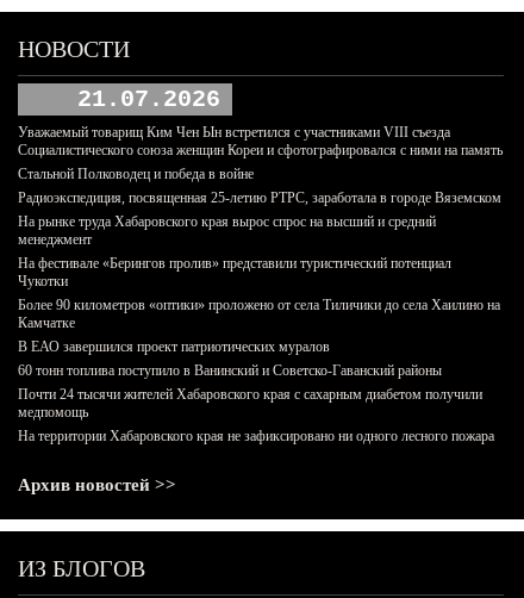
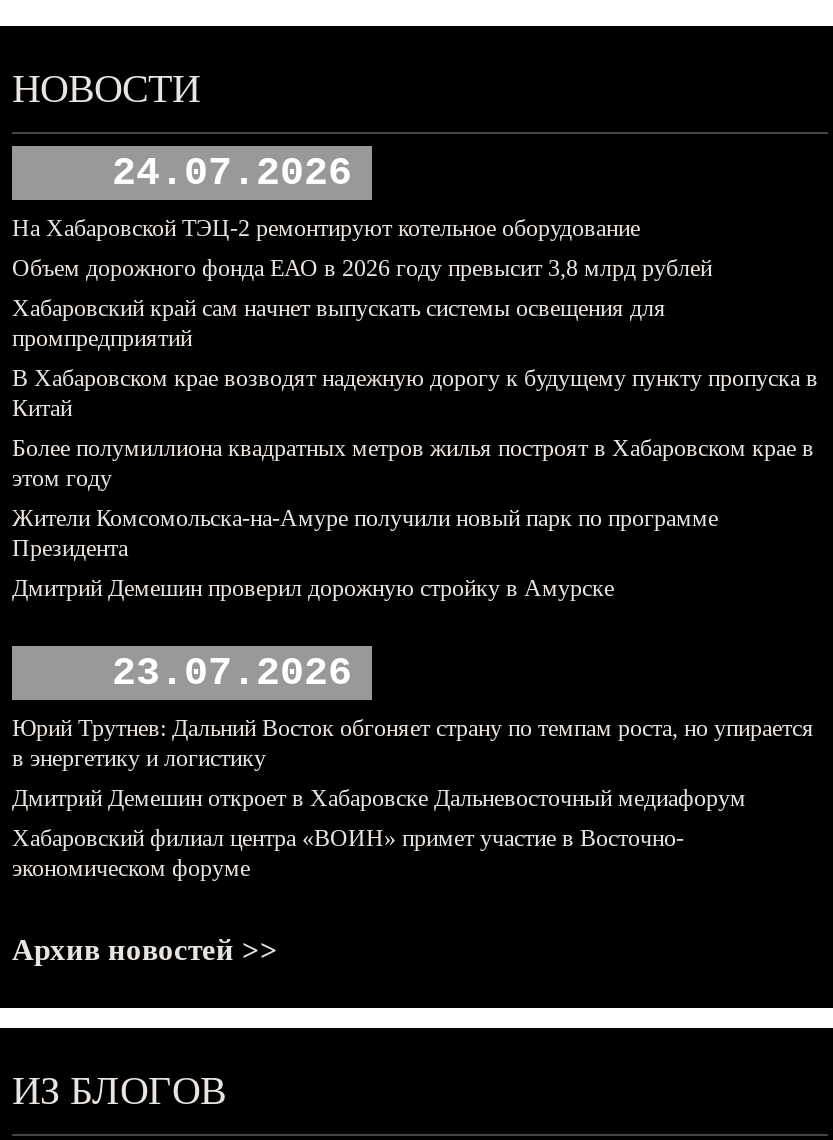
[18,86,503,444] 21.07.2026 | Уважаемый товарищ Ким Чен Ын встретился с участниками VIII съезда | Социалистического союза женщин Кореи и сфотографировался с ними на память | Стальной Полководец и победа в войне | Радиоэкспедиция, посвященная 25-летию РТРС, заработала в городе Вяземском | На рынке труда Хабаровского края вырос спрос на высший и средний | менеджмент | На фестивале «Берингов пролив» представили туристический потенциал | Чукотки | Более 90 километров «оптики» проложено от села Тиличики до села Хаилино на | Камчатке | В ЕАО завершился проект патриотических муралов | 60 тонн топлива поступило в Ванинский и Советско-Гаванский районы | Почти 24 тысячи жителей Хабаровского края с сахарным диабетом получили | медпомощь | На территории Хабаровского края не зафиксировано ни одного лесного пожара -> [12,150,818,882] 24.07.2026 | На Хабаровской ТЭЦ-2 ремонтируют котельное оборудование | Объем дорожного фонда ЕАО в 2026 году превысит 3,8 млрд рублей | Хабаровский край сам начнет выпускать системы освещения для | промпредприятий | В Хабаровском крае возводят надежную дорогу к будущему пункту пропуска в | Китай | Более полумиллиона квадратных метров жилья построят в Хабаровском крае в | этом году | Жители Комсомольска-на-Амуре получили новый парк по программе | Президента | Дмитрий Демешин проверил дорожную стройку в Амурске | 23.07.2026 | Юрий Трутнев: Дальний Восток обгоняет страну по темпам роста, но упирается | в энергетику и логистику | Дмитрий Демешин откроет в Хабаровске Дальневосточный медиафорум | Хабаровский филиал центра «ВОИН» примет участие в Восточно- | экономическом форуме

